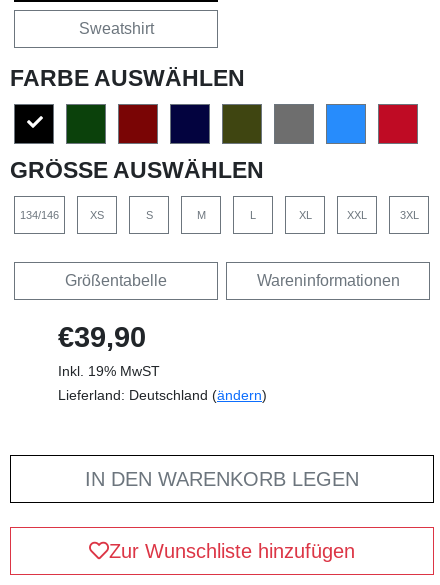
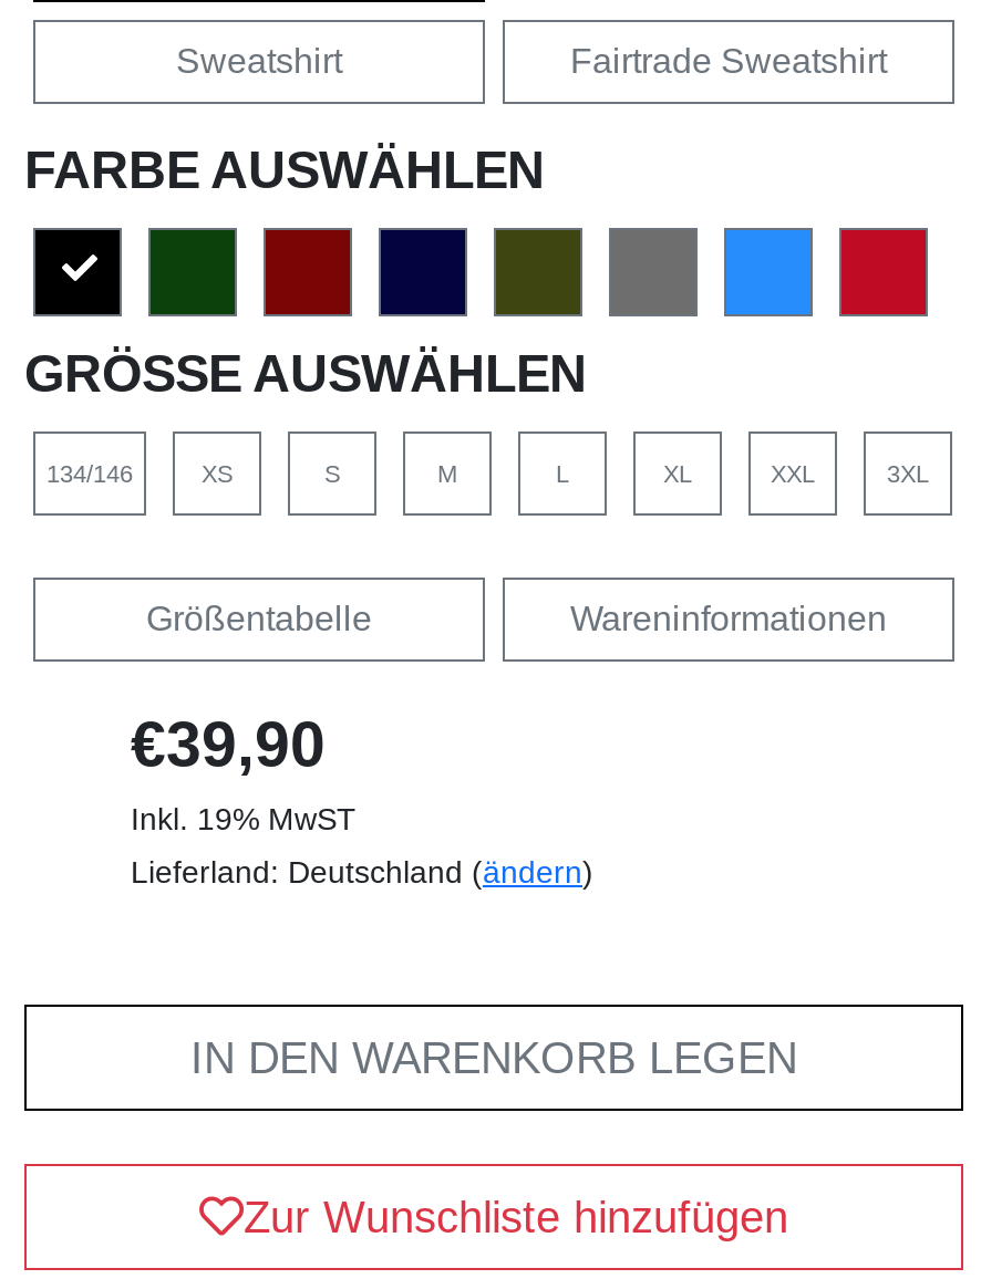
none -> [570,41,887,79] Fairtrade Sweatshirt

